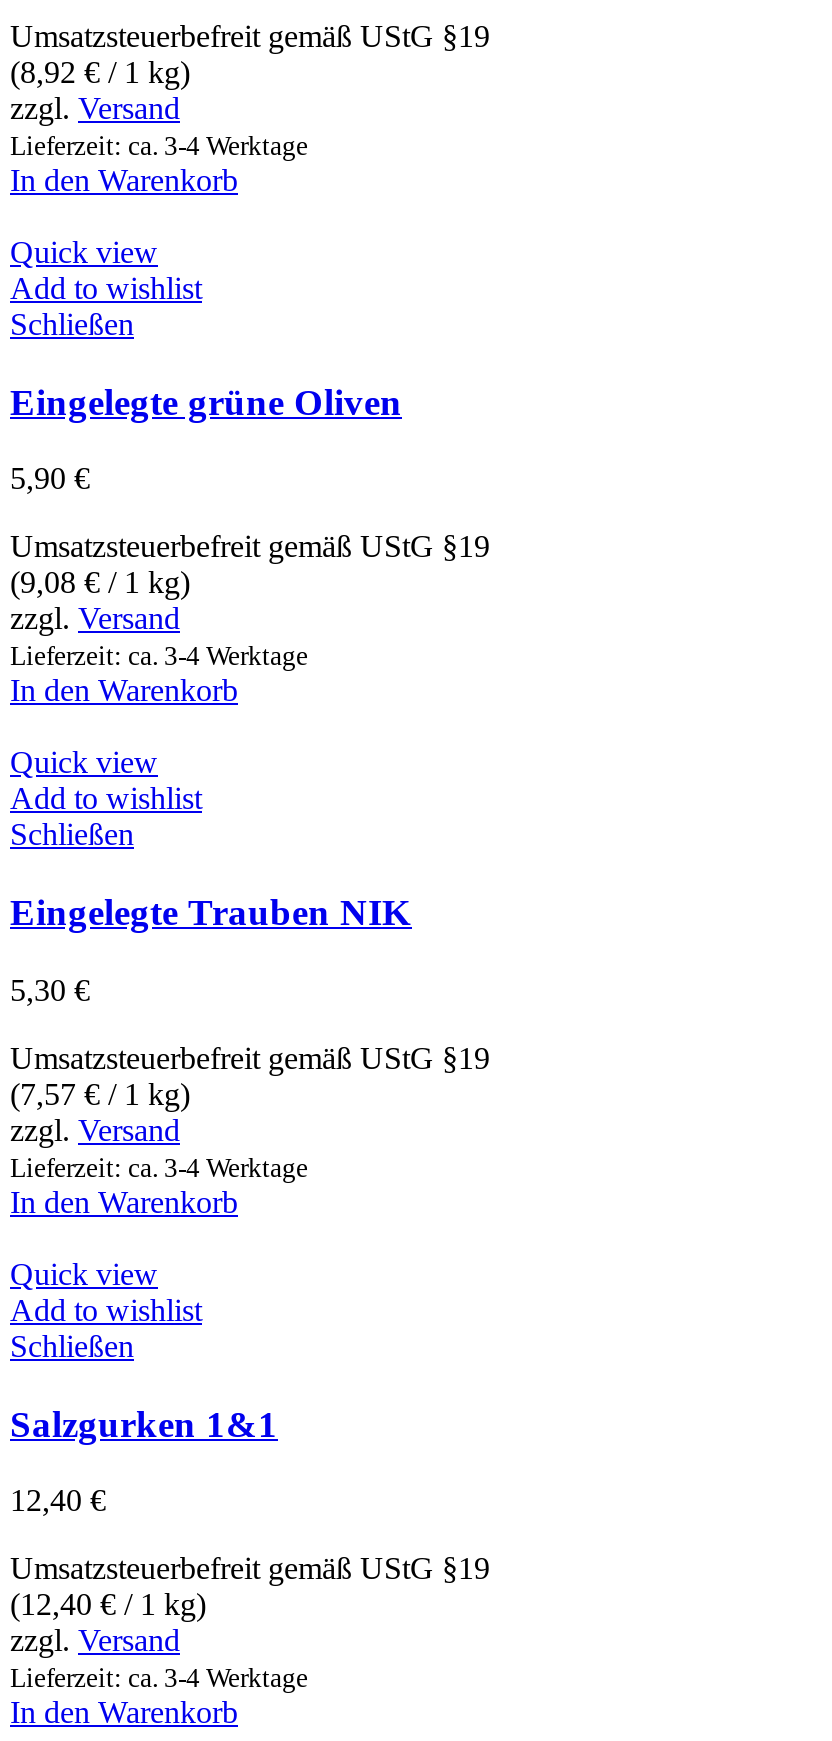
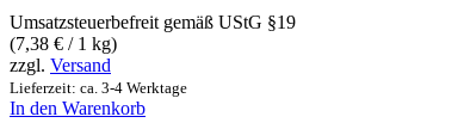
[10,55,490,1621] (8,92 €/ 1 kg) | zzgl. Versand | Lieferzeit: ca. 3-4 Werktage | In den Warenkorb | Quick view | Add to wishlist | Schließen | Eingelegte grüne Oliven | 5,90 € | Umsatzsteuerbefreit gemäß UStG §19 | (9,08 €/ 1 kg) | zzgl. Versand | Lieferzeit: ca. 3-4 Werktage | In den Warenkorb | Quick view | Add to wishlist | Schließen | Eingelegte Trauben NIK | 5,30 € | Umsatzsteuerbefreit gemäß UStG §19 | (7,57 €/ 1 kg) | zzgl. Versand | Lieferzeit: ca. 3-4 Werktage | In den Warenkorb | Quick view | Add to wishlist | Schließen | Salzgurken 1&1 | 12,40 € | Umsatzsteuerbefreit gemäß UStG §19 | (12,40 €/ 1 kg) -> [10,33,117,54] (7,38 €/ 1 kg)

